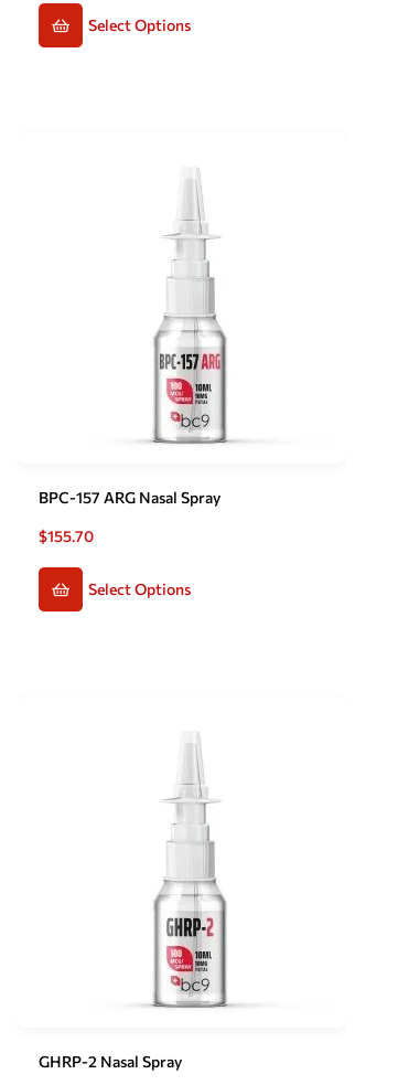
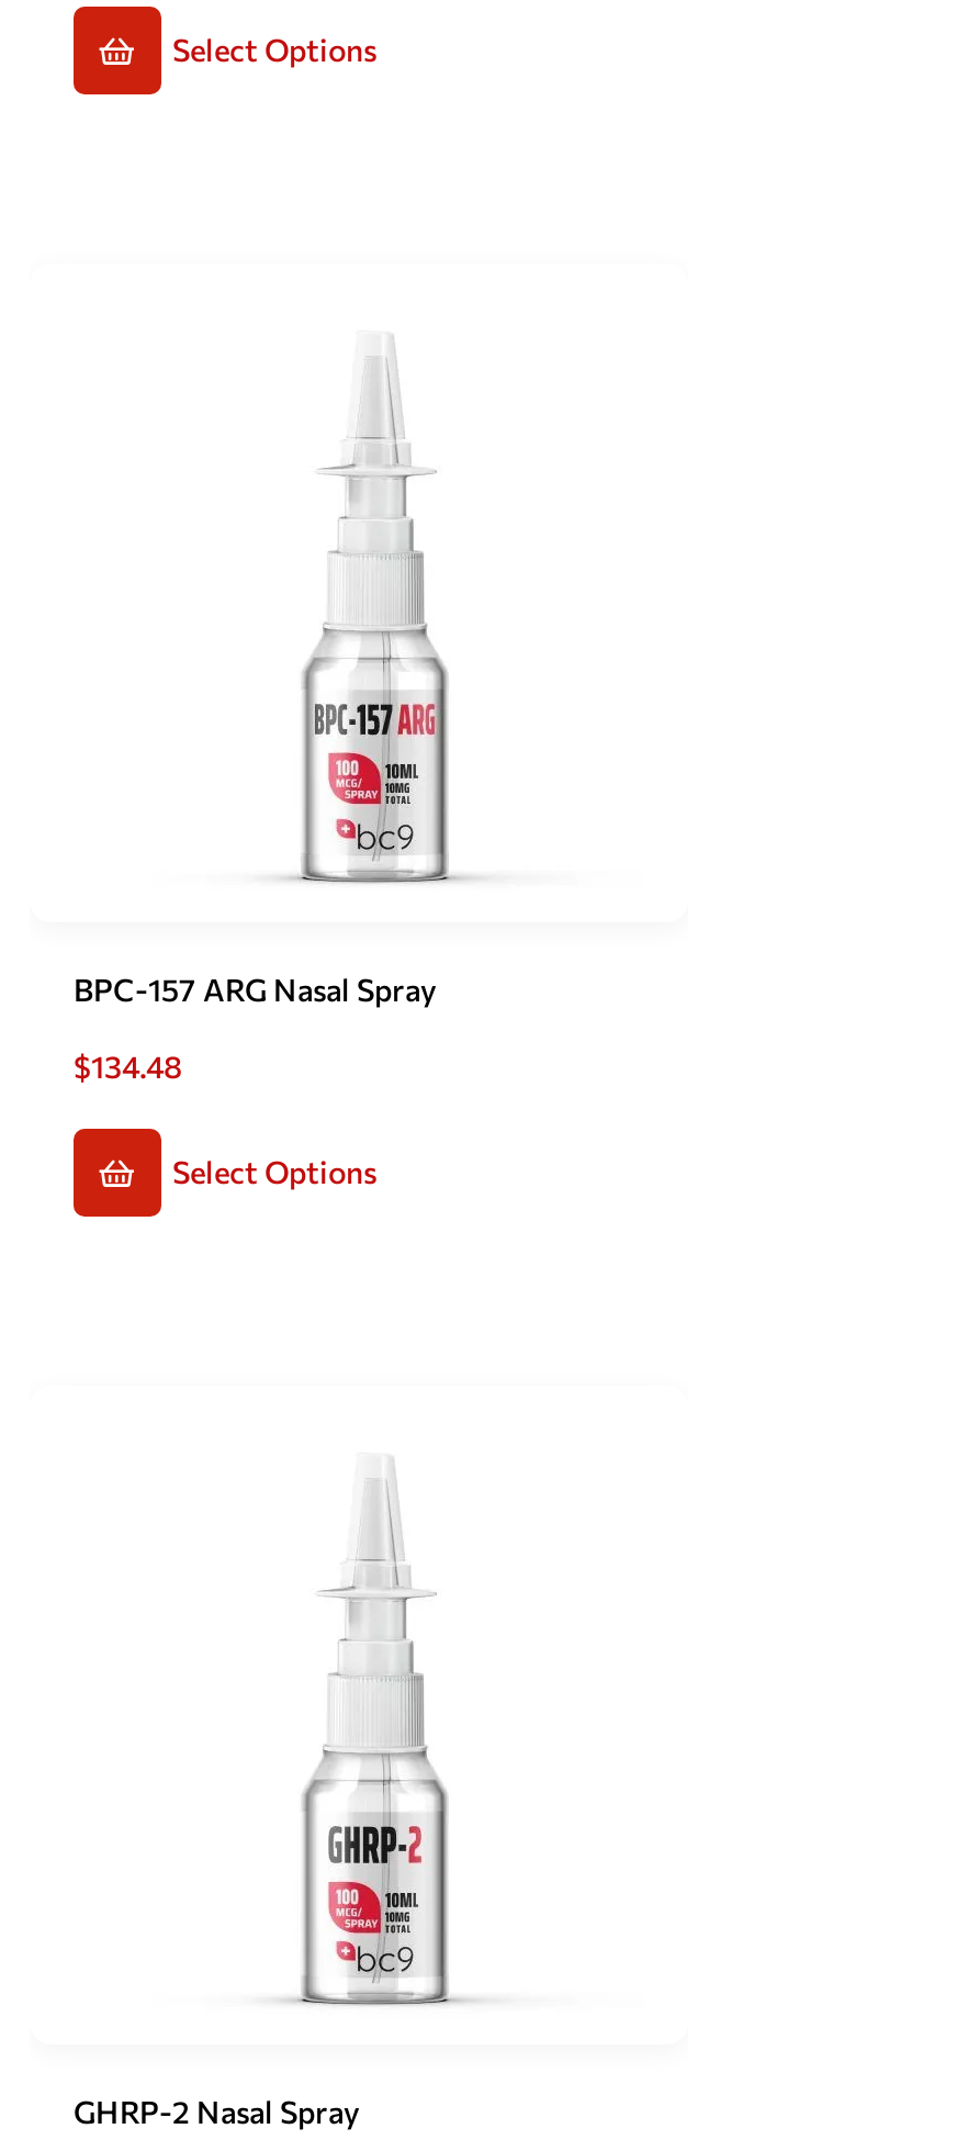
[39,527,94,546] $155.70 -> [74,1048,183,1086] $134.48

